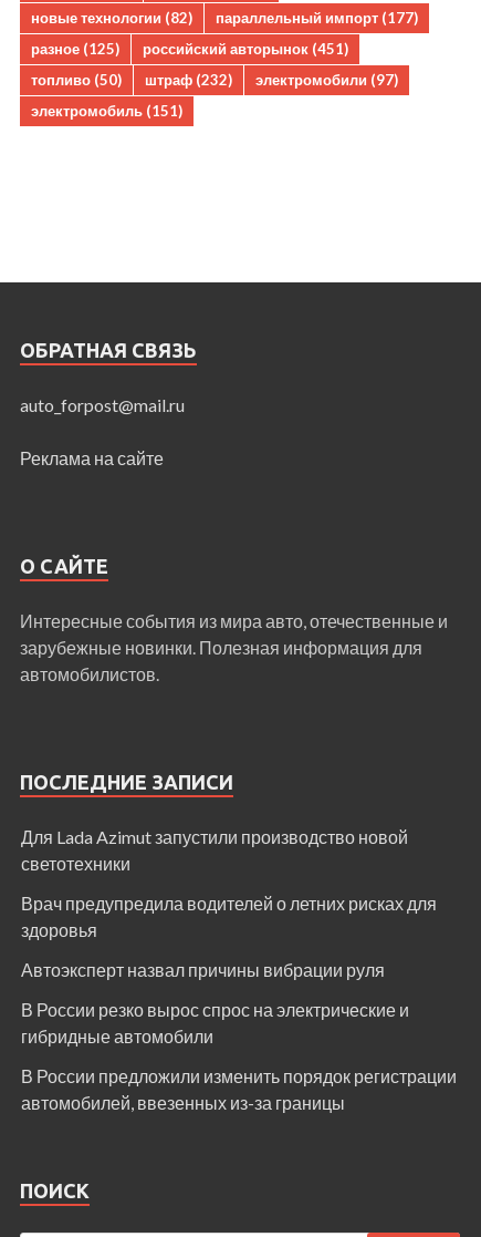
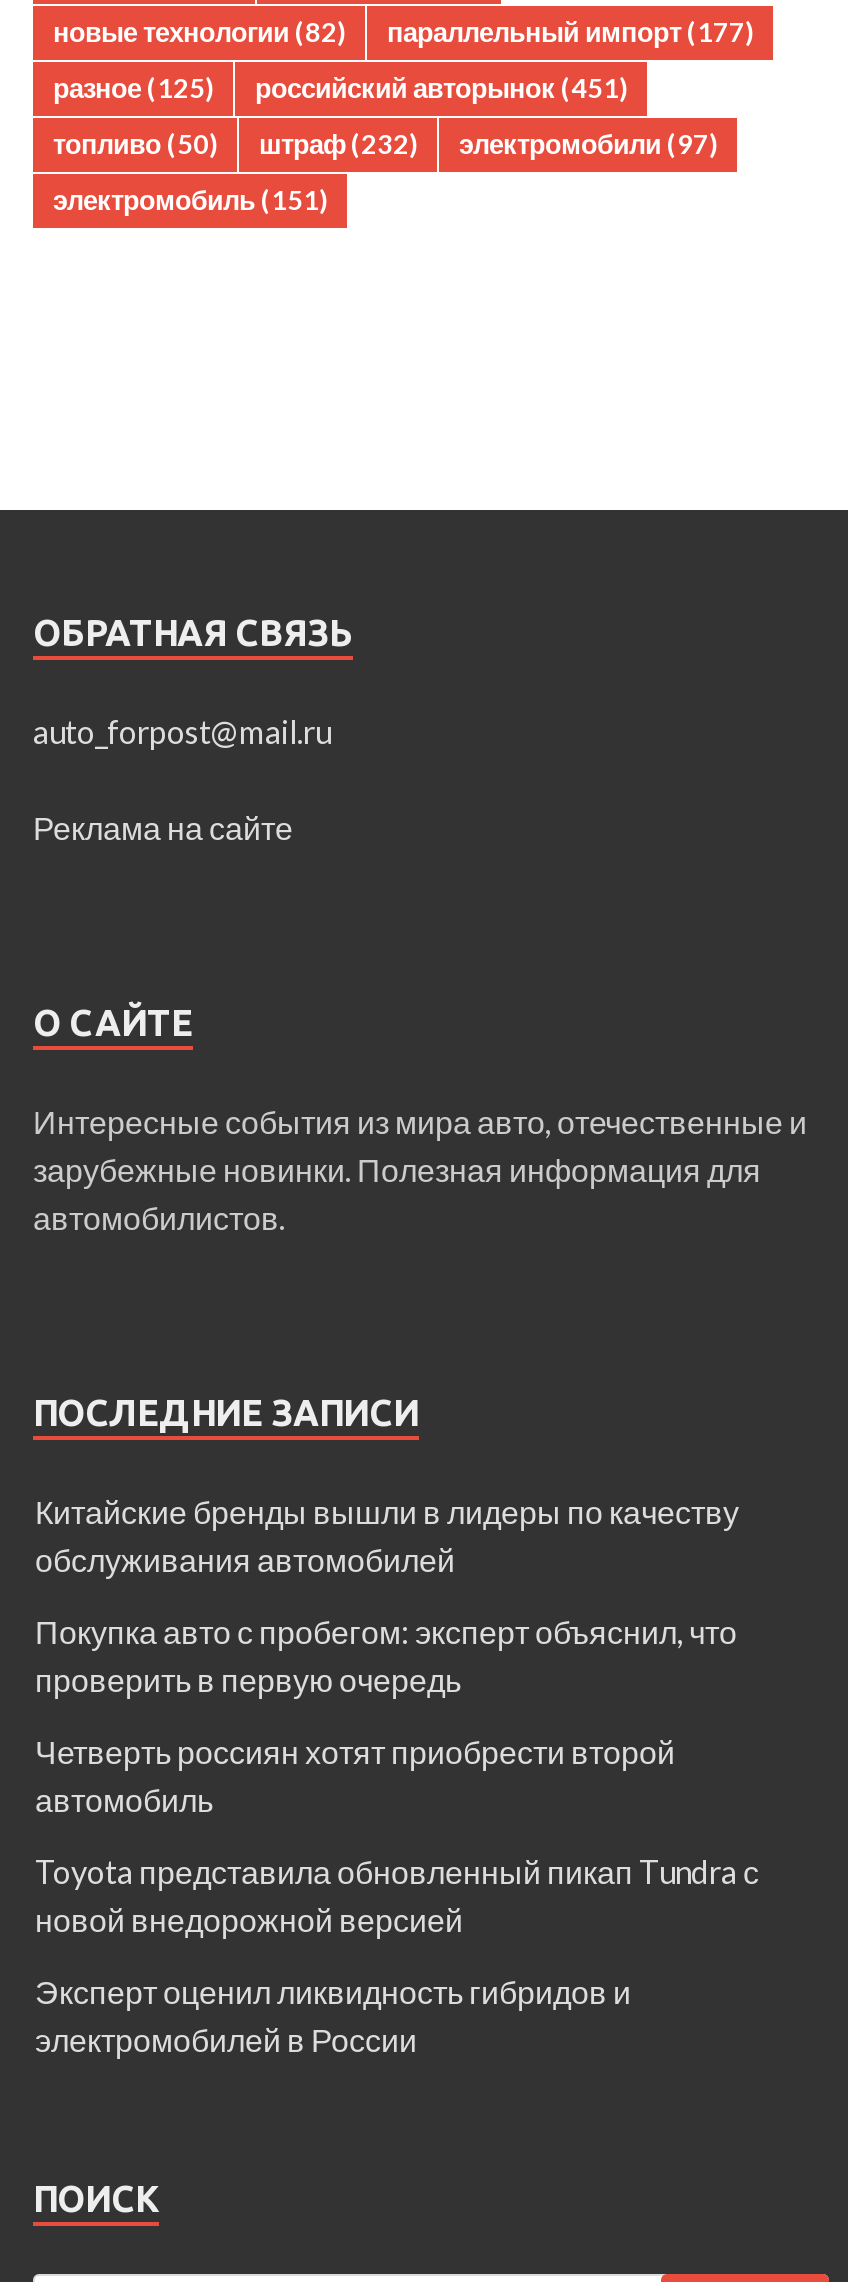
[21,827,408,874] Для Lada Azimut запустили производство новой | светотехники -> [35,1493,739,1579] Китайские бренды вышли в лидеры по качеству | обслуживания автомобилей
[21,893,437,941] Врач предупредила водителей о летних рисках для | здоровья -> [35,1613,737,1699] Покупка авто с пробегом: эксперт объяснил, что | проверить в первую очередь
[21,959,385,981] Автоэксперт назвал причины вибрации руля -> [35,1733,675,1819] Четверть россиян хотят приобрести второй | автомобиль
[21,999,409,1047] В России резко вырос спрос на электрические и | гибридные автомобили -> [35,1853,759,1939] Toyota представила обновленный пикап Tundra с | новой внедорожной версией
[21,1066,457,1113] В России предложили изменить порядок регистрации | автомобилей, ввезенных из-за границы -> [35,1973,631,2059] Эксперт оценил ликвидность гибридов и | электромобилей в России

